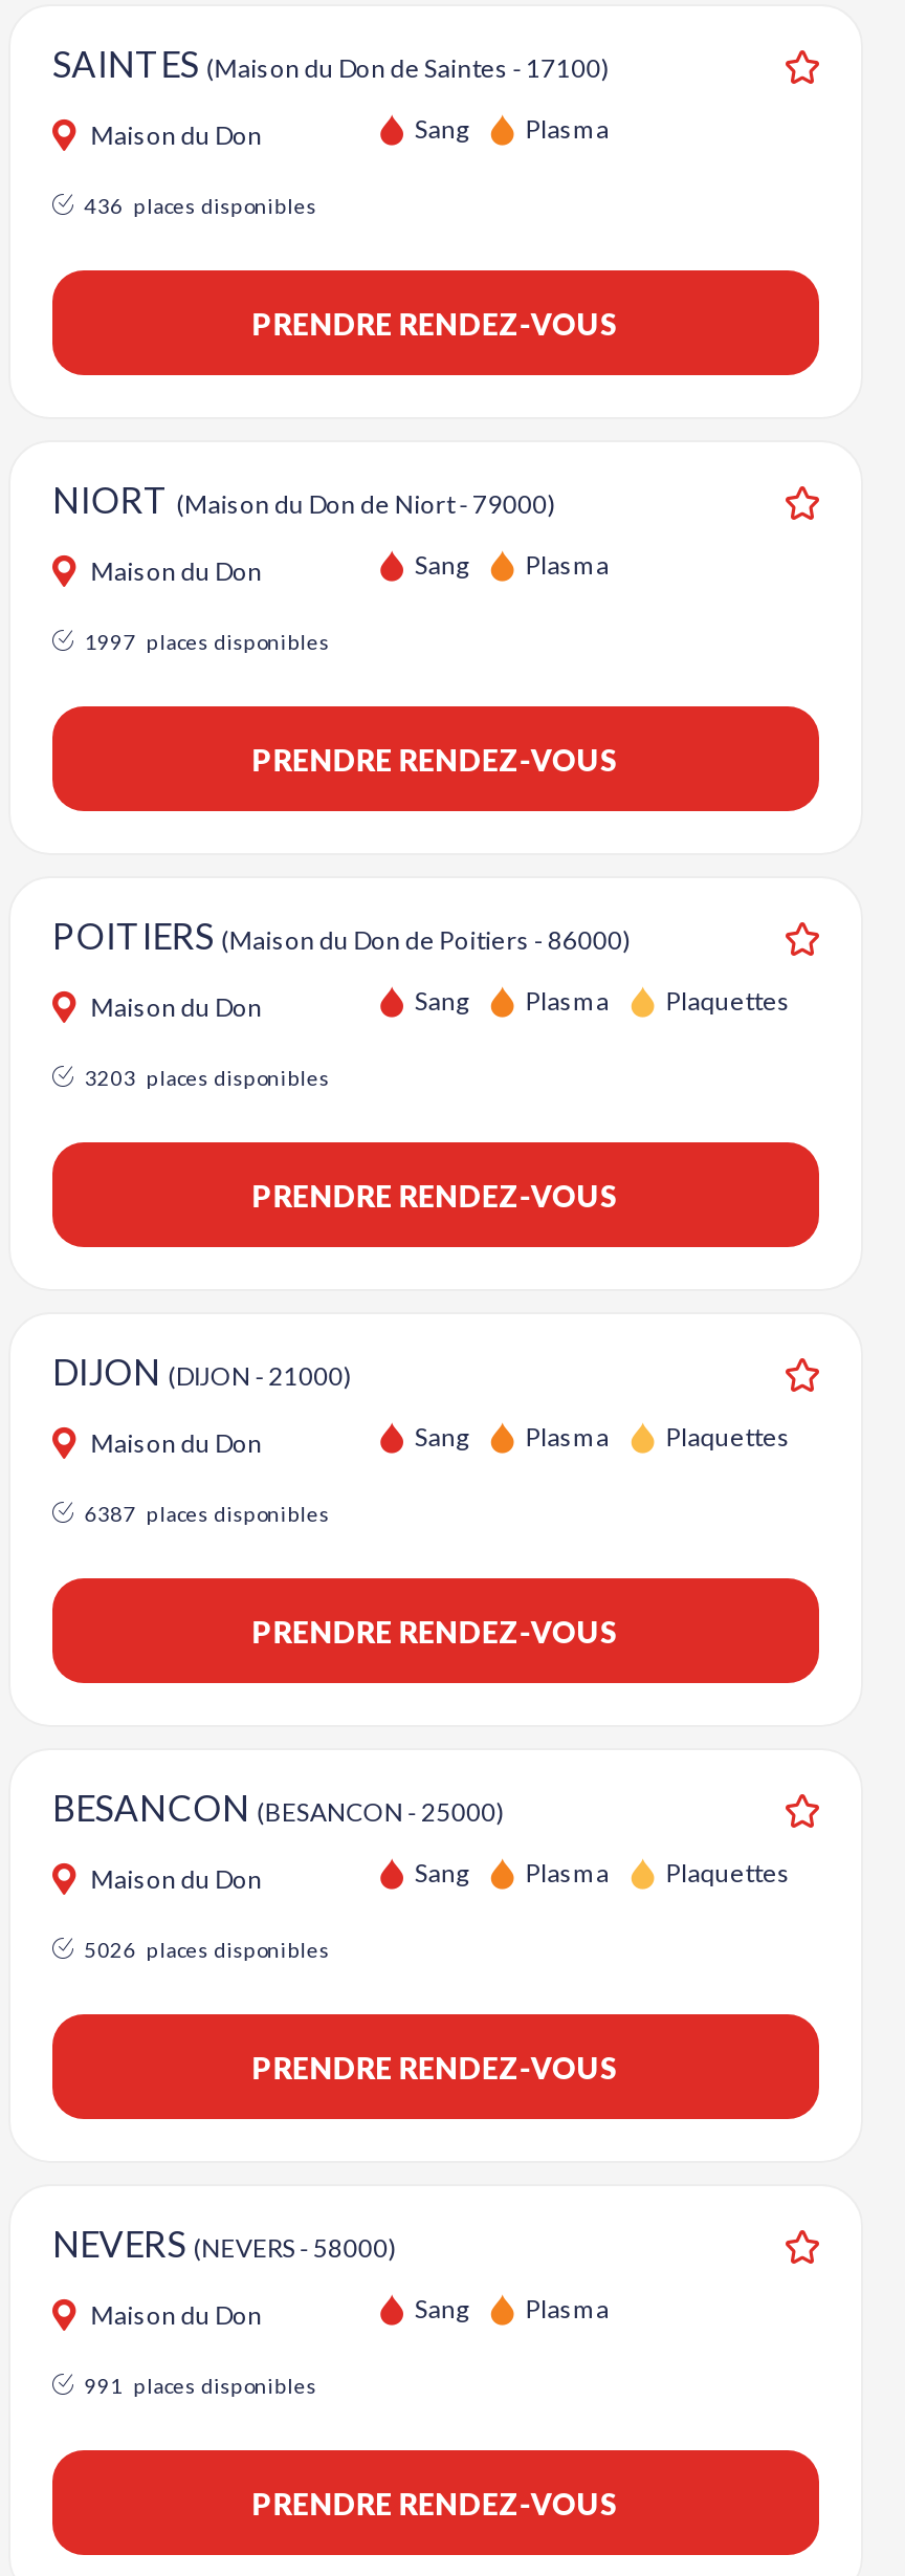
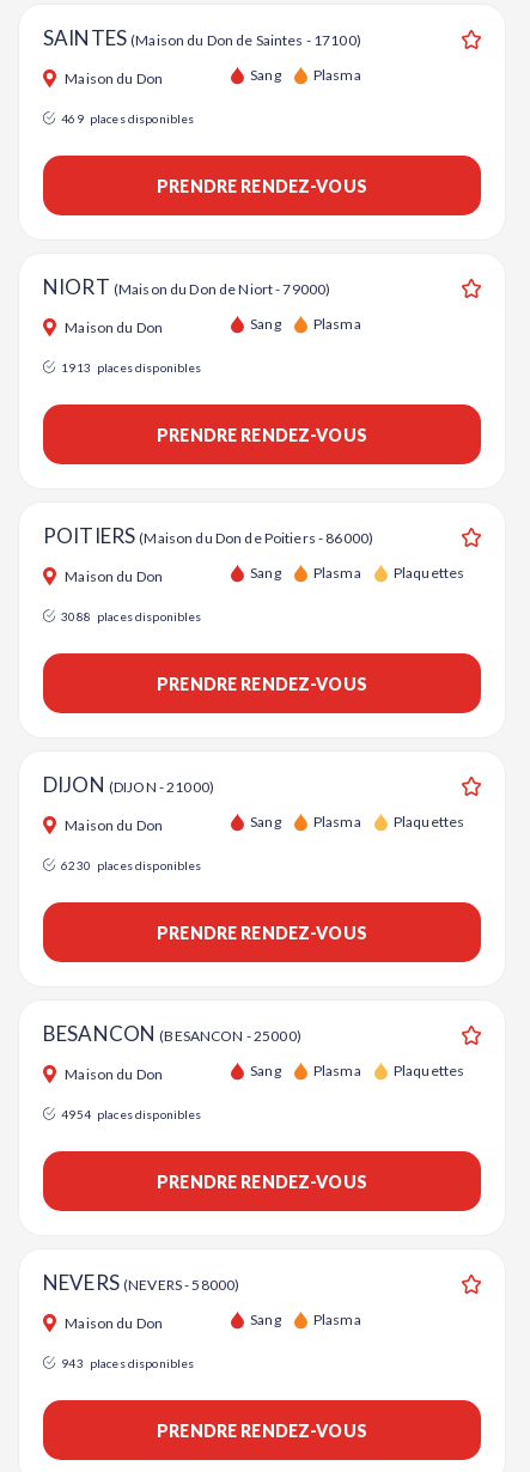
[84,193,317,218] 436 places disponibles -> [61,111,194,126] 469 places disponibles
[84,629,330,654] 1997 places disponibles -> [61,360,202,375] 1913 places disponibles
[84,1065,330,1090] 3203 places disponibles -> [61,609,202,624] 3088 places disponibles
[84,1501,330,1526] 6387 places disponibles -> [61,858,202,872] 6230 places disponibles
[84,1937,330,1962] 5026 places disponibles -> [61,1107,202,1121] 4954 places disponibles
[84,2373,317,2398] 991 places disponibles -> [61,1356,194,1370] 943 places disponibles

